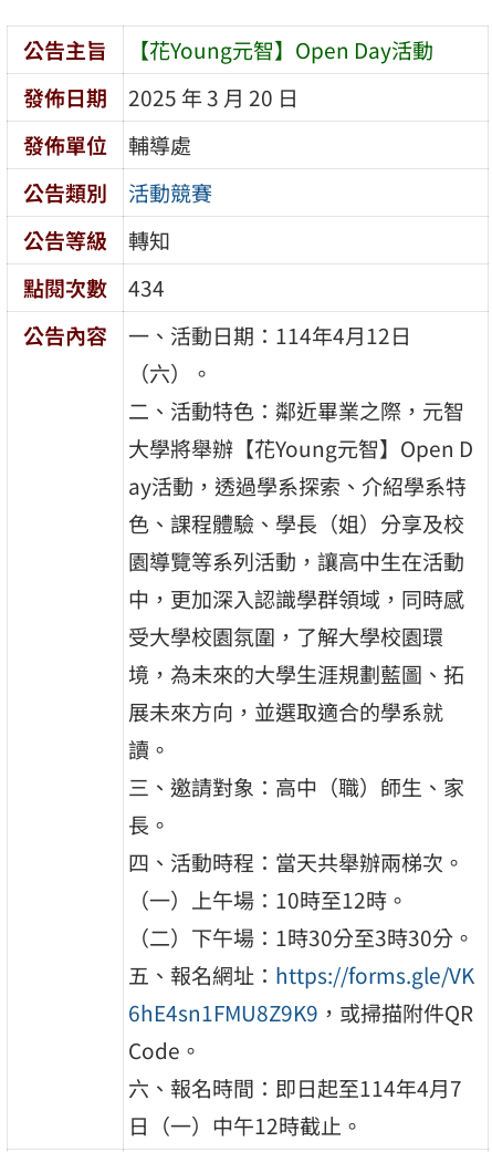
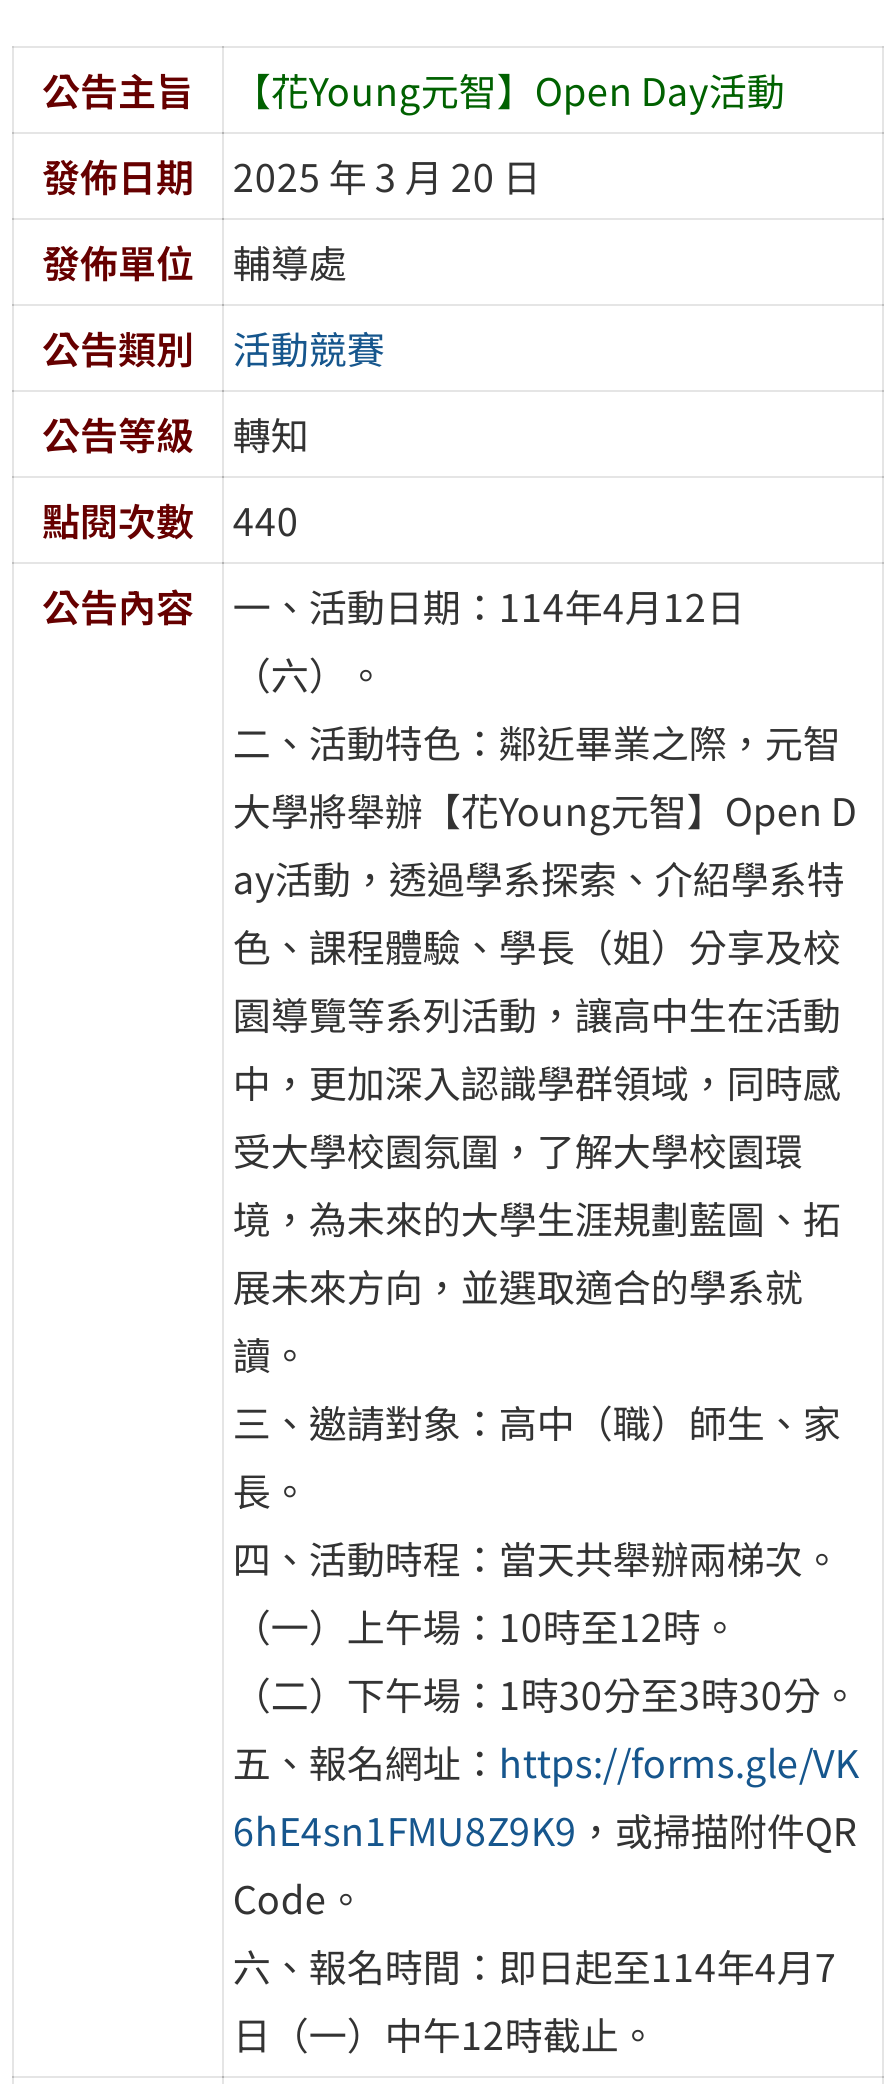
[23,272,165,303] 點閱次數 434 -> [42,492,299,548] 點閱次數 440

